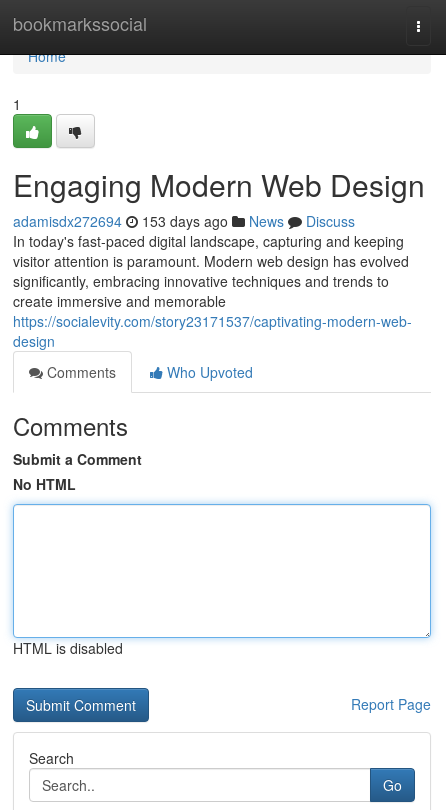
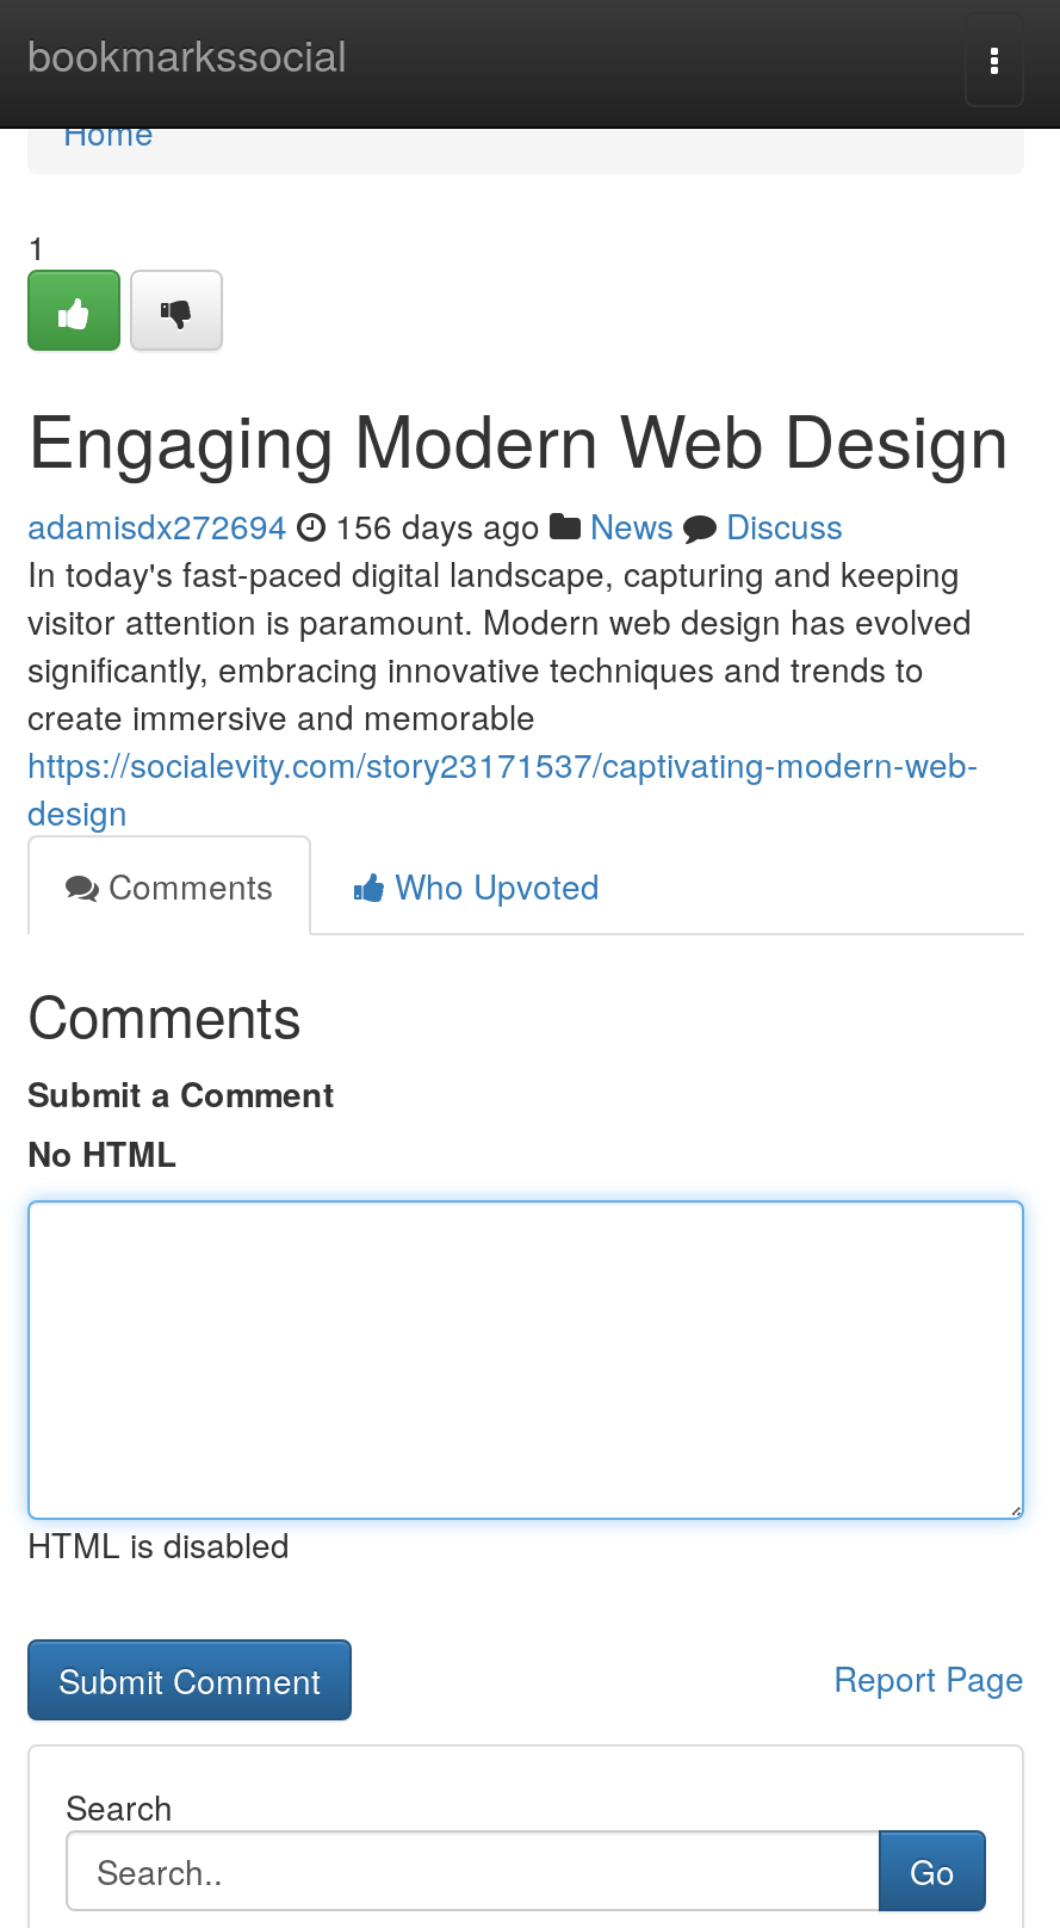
[13,211,355,231] adamisdx272694 153 days ago News Discuss -> [27,501,843,549] adamisdx272694 156 days ago News Discuss

